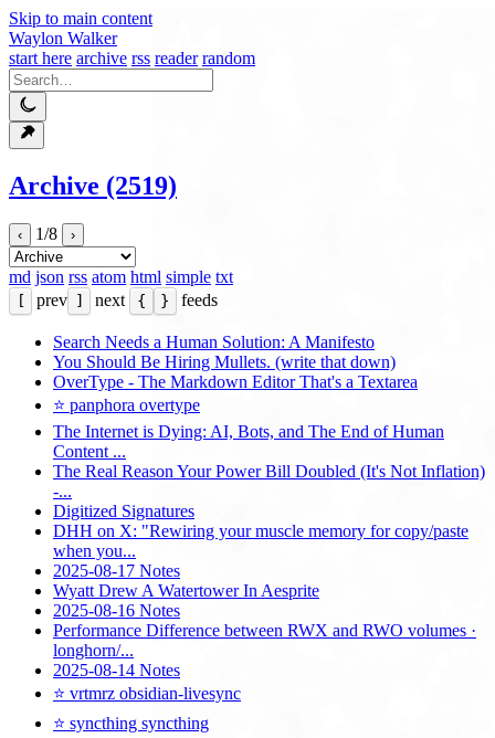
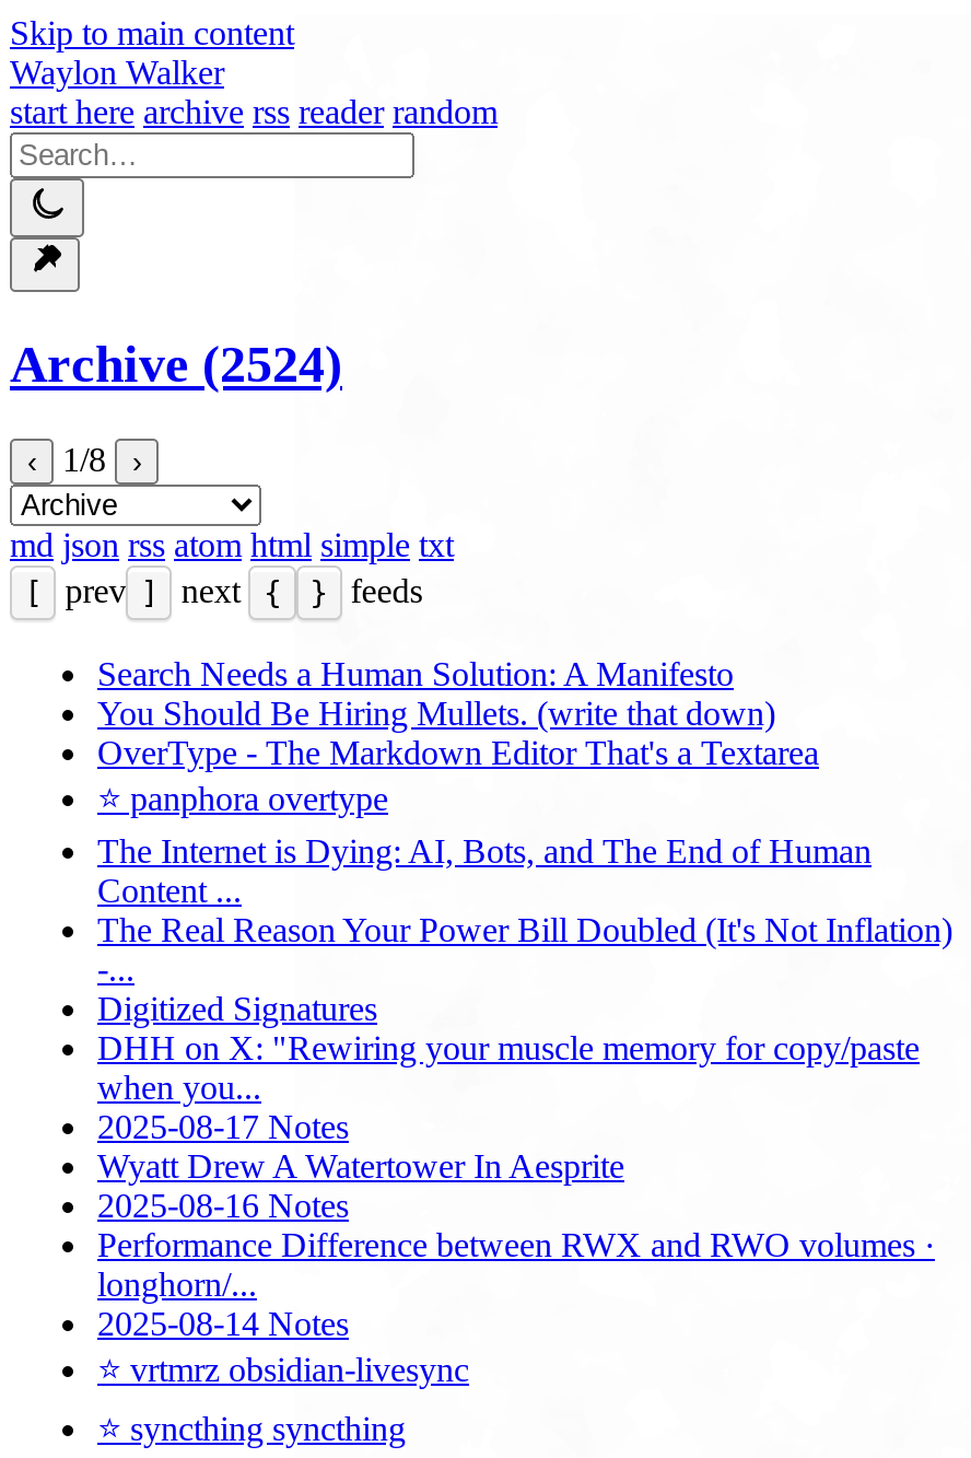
[9,171,177,200] Archive (2519) -> [10,336,342,392] Archive (2524)

